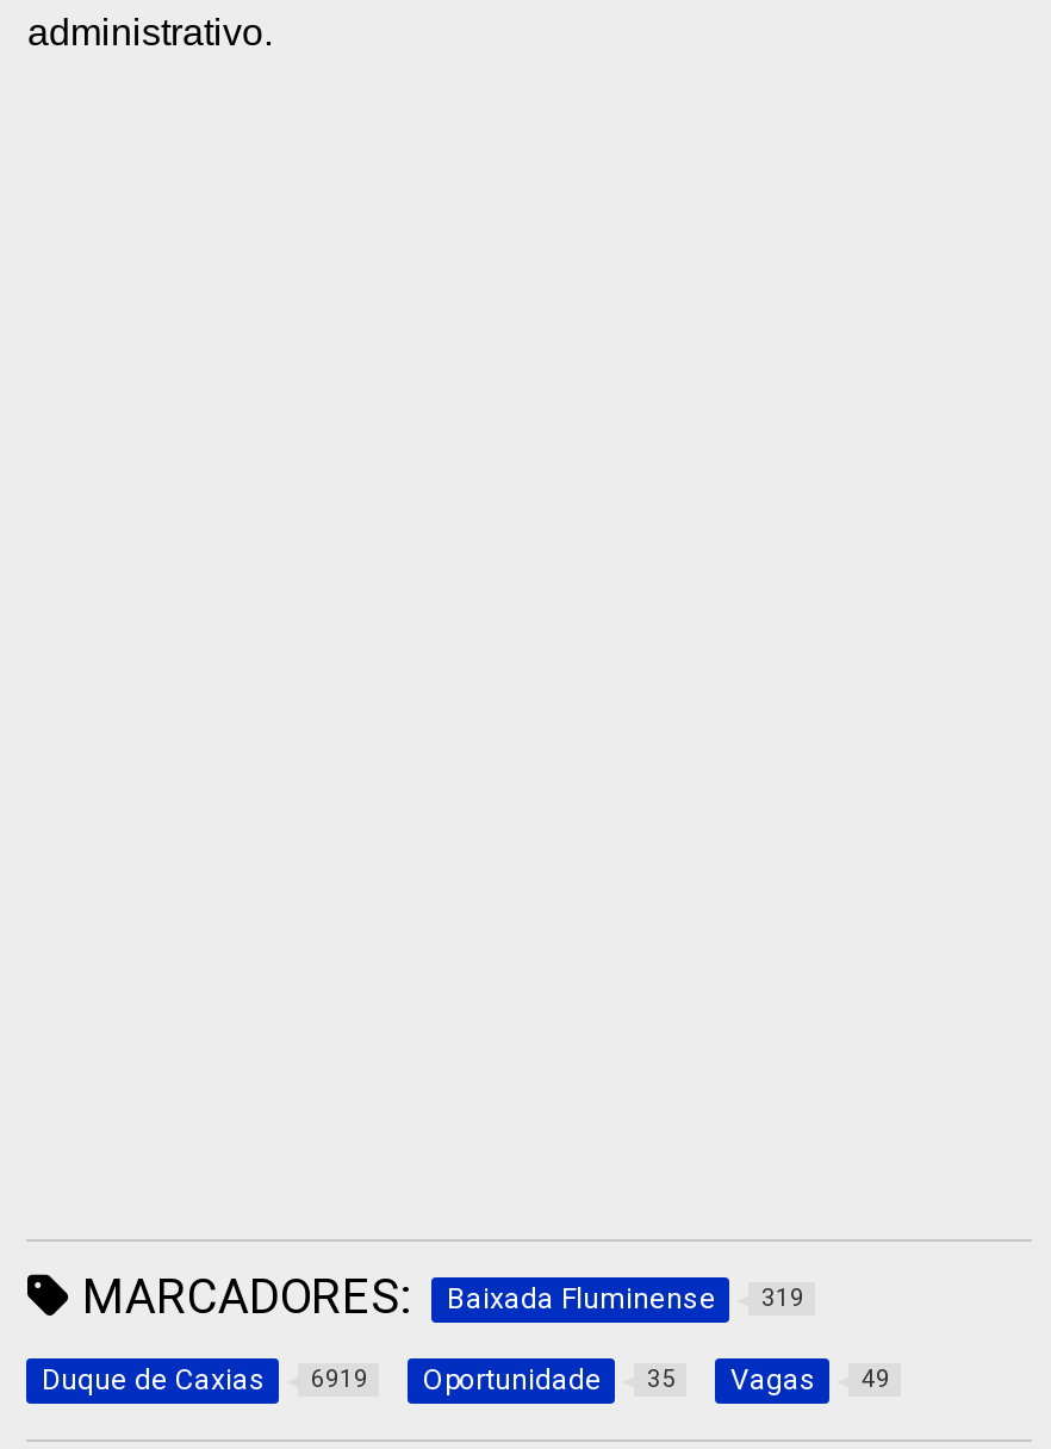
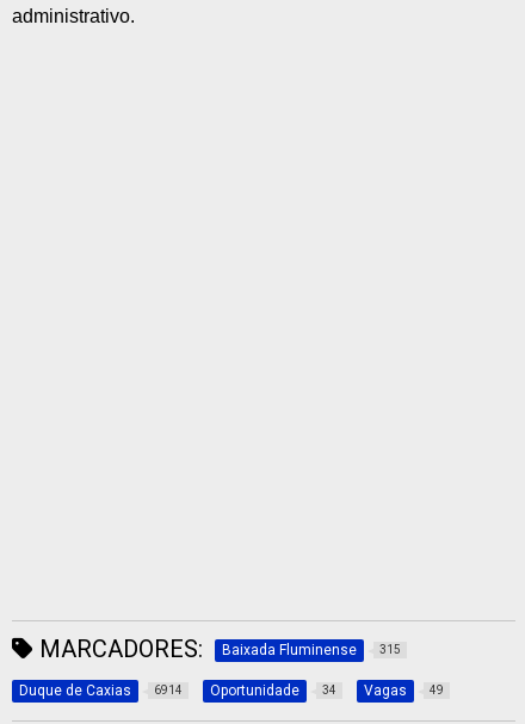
[70,1268,804,1325] MARCADORES: Baixada Fluminense 319 -> [34,635,401,663] MARCADORES: Baixada Fluminense 315
[41,1363,368,1397] Duque de Caxias 6919 -> [20,682,183,699] Duque de Caxias 6914
[423,1363,675,1397] Oportunidade 35 -> [210,682,337,699] Oportunidade 34

